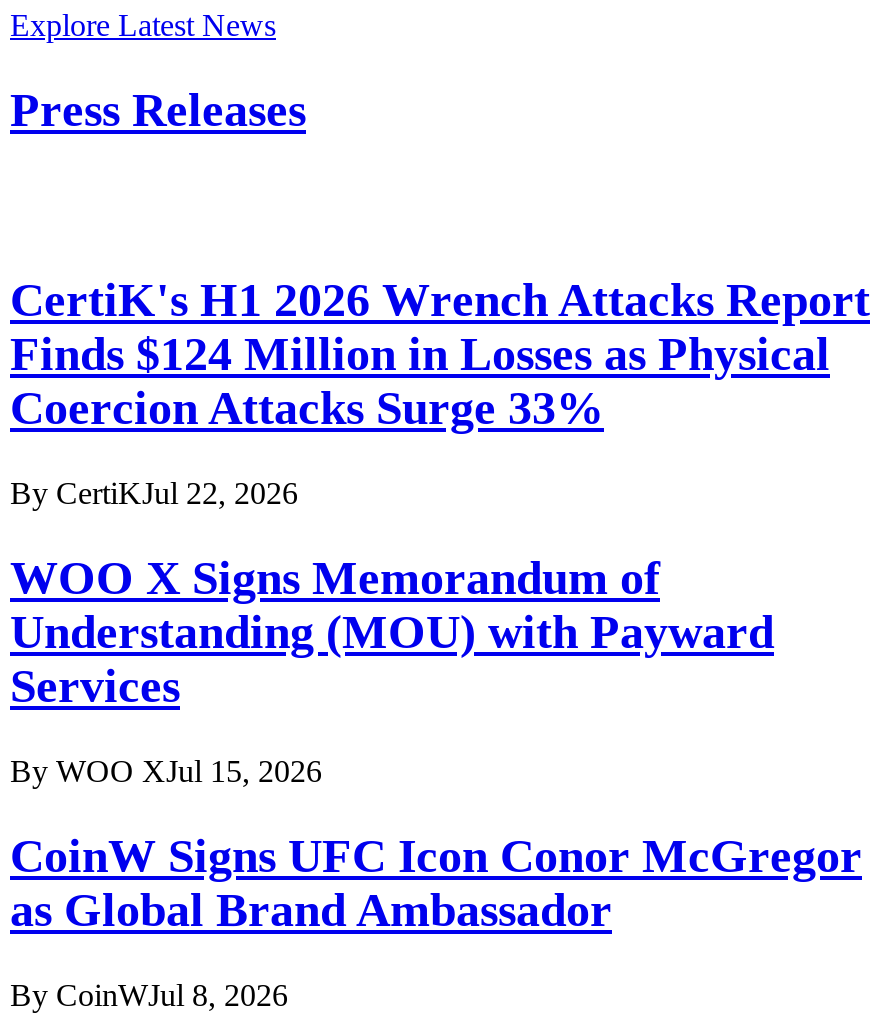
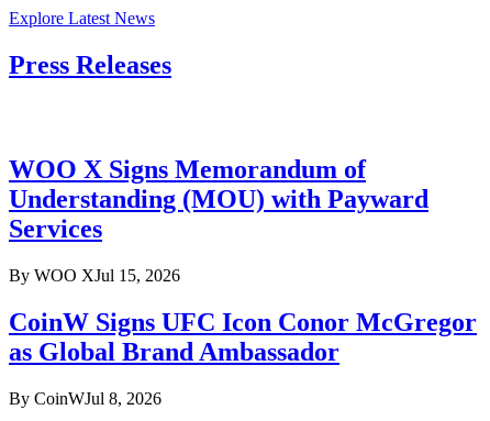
[10,274,870,510] CertiK's H1 2026 Wrench Attacks Report | Finds $124 Million in Losses as Physical | Coercion Attacks Surge 33% | By CertiKJul 22, 2026 -> none

